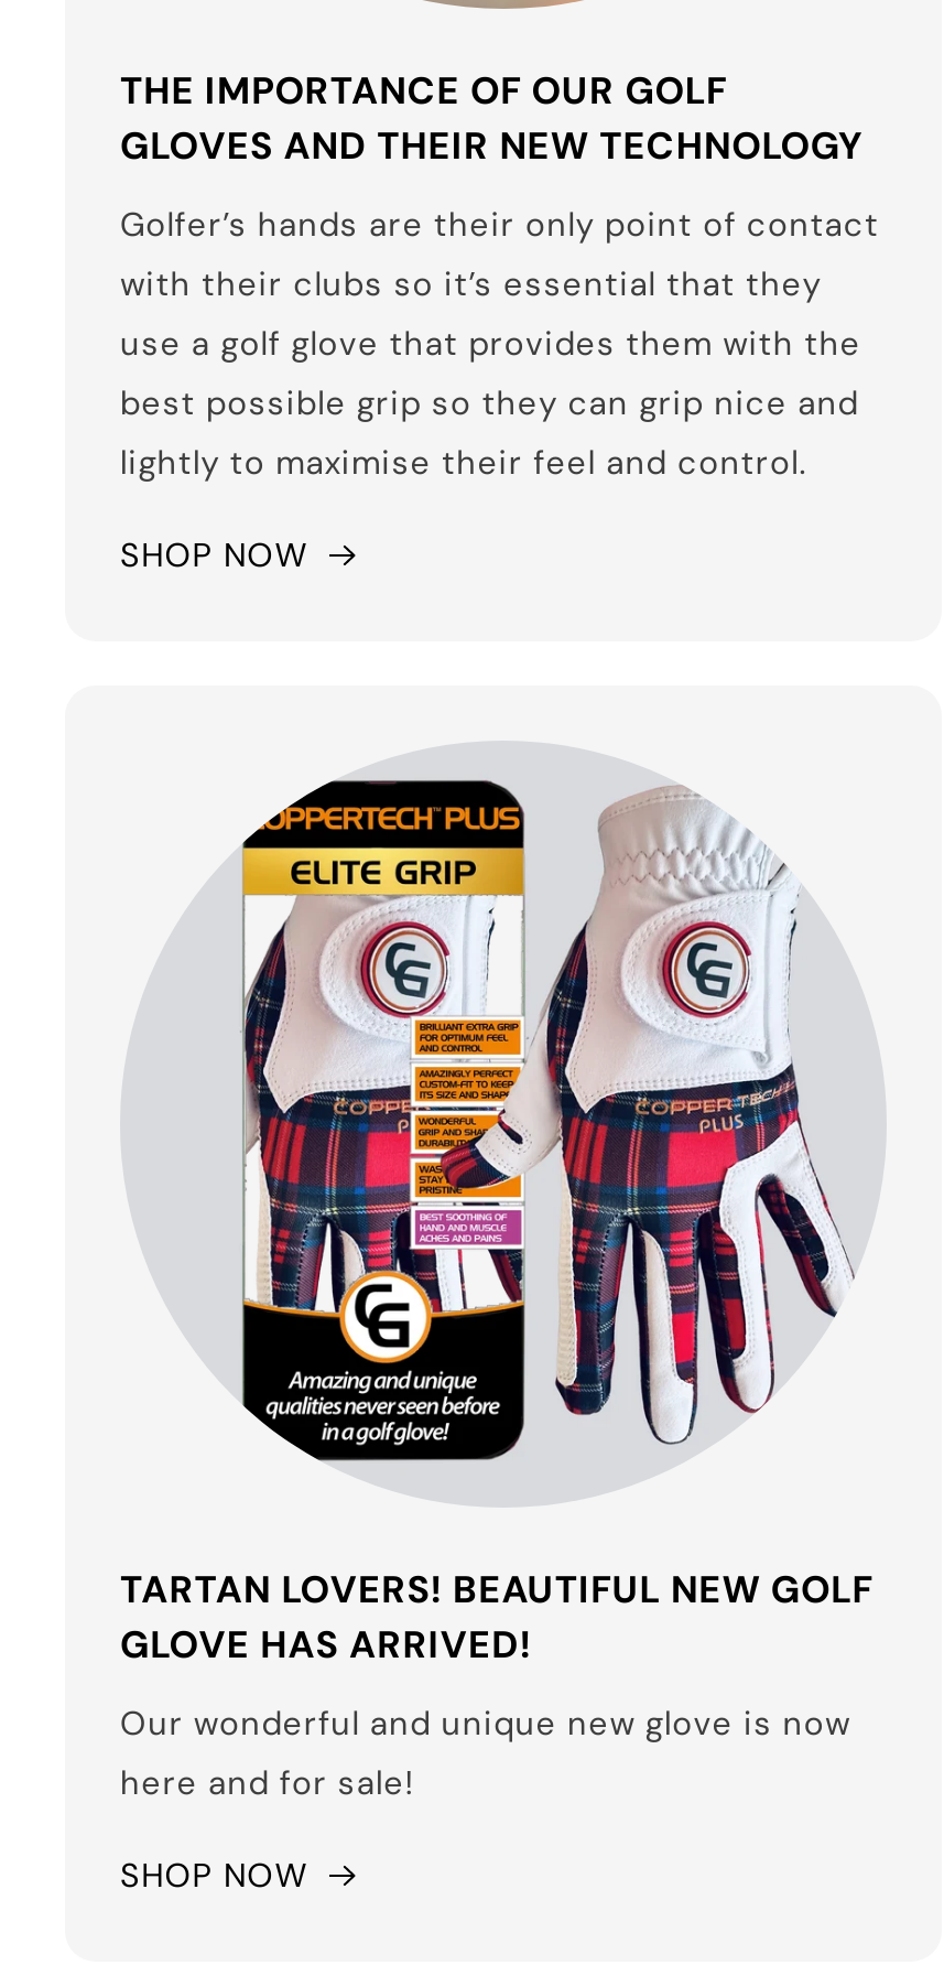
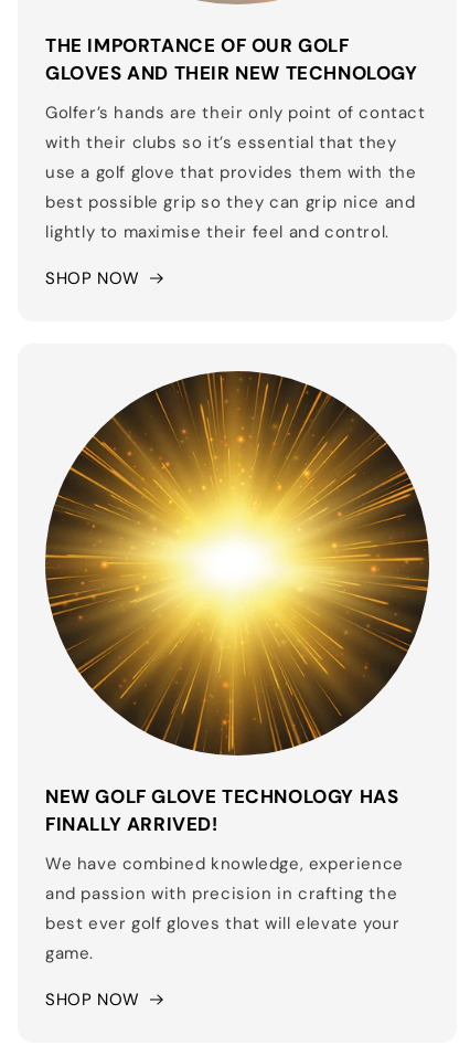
[127,741,880,1430] [image] -> [44,370,430,757] [image]
[120,1566,873,1669] TARTAN LOVERS! BEAUTIFUL NEW GOLF | GLOVE HAS ARRIVED! -> [45,785,399,836] NEW GOLF GLOVE TECHNOLOGY HAS | FINALLY ARRIVED!
[120,1702,851,1806] Our wonderful and unique new glove is now | here and for sale! -> [45,853,404,965] We have combined knowledge, experience | and passion with precision in crafting the | best ever golf gloves that will elevate your | game.

